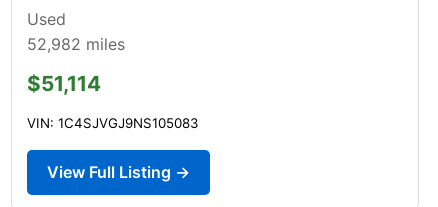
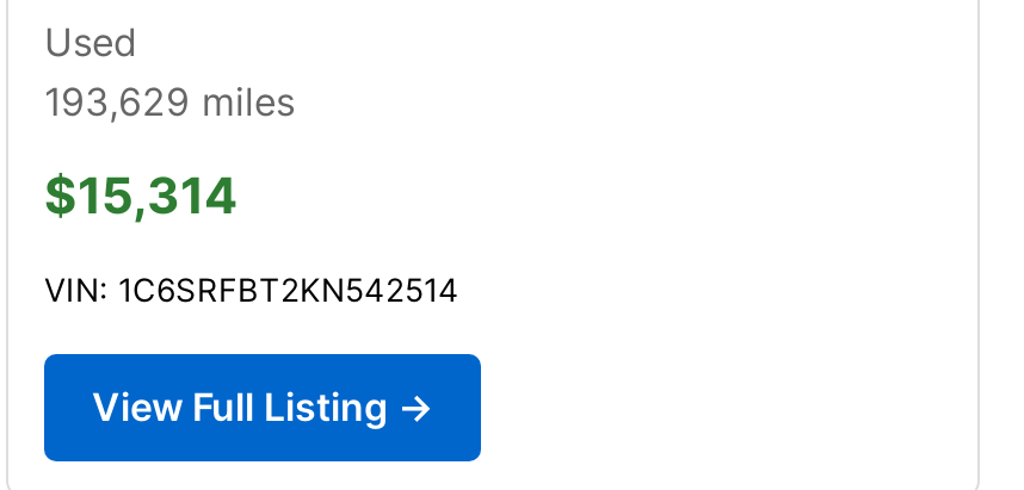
[27,34,125,54] 52,982 miles -> [44,77,295,125] 193,629 miles
[27,71,101,96] $51,114 -> [44,165,238,225] $15,314
[27,115,198,131] VIN: 1C4SJVGJ9NS105083 -> [44,270,459,309] VIN: 1C6SRFBT2KN542514

